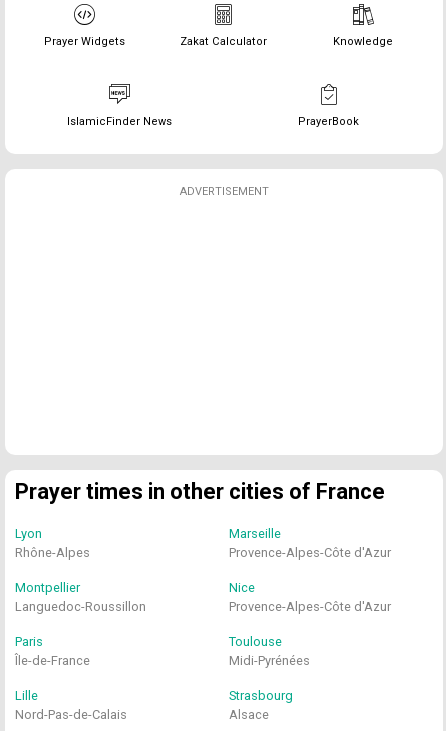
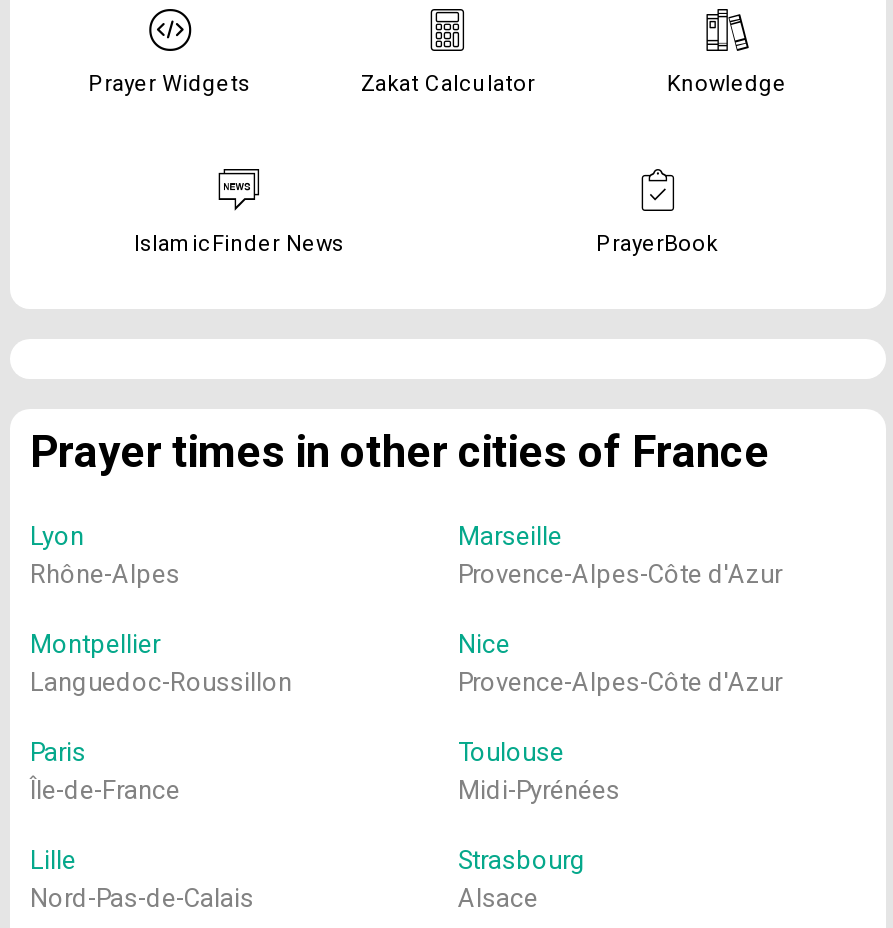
[179,185,268,198] ADVERTISEMENT -> none

